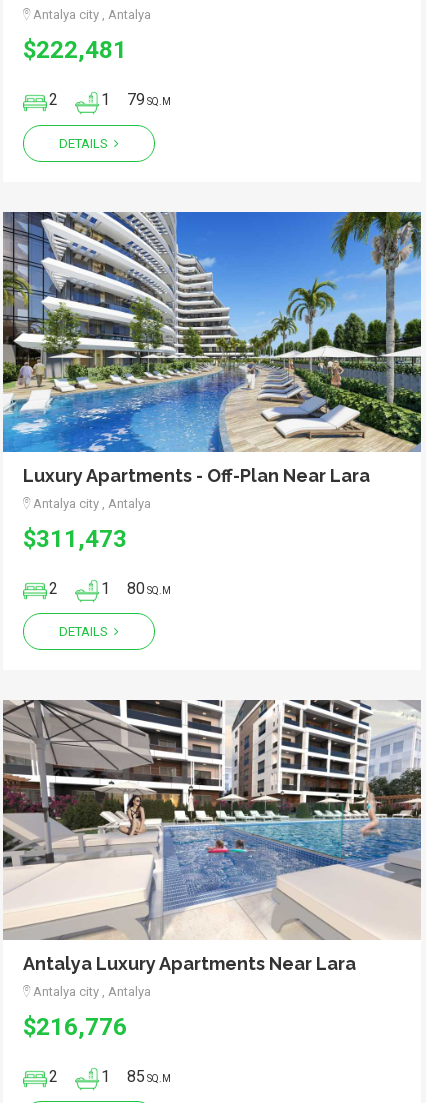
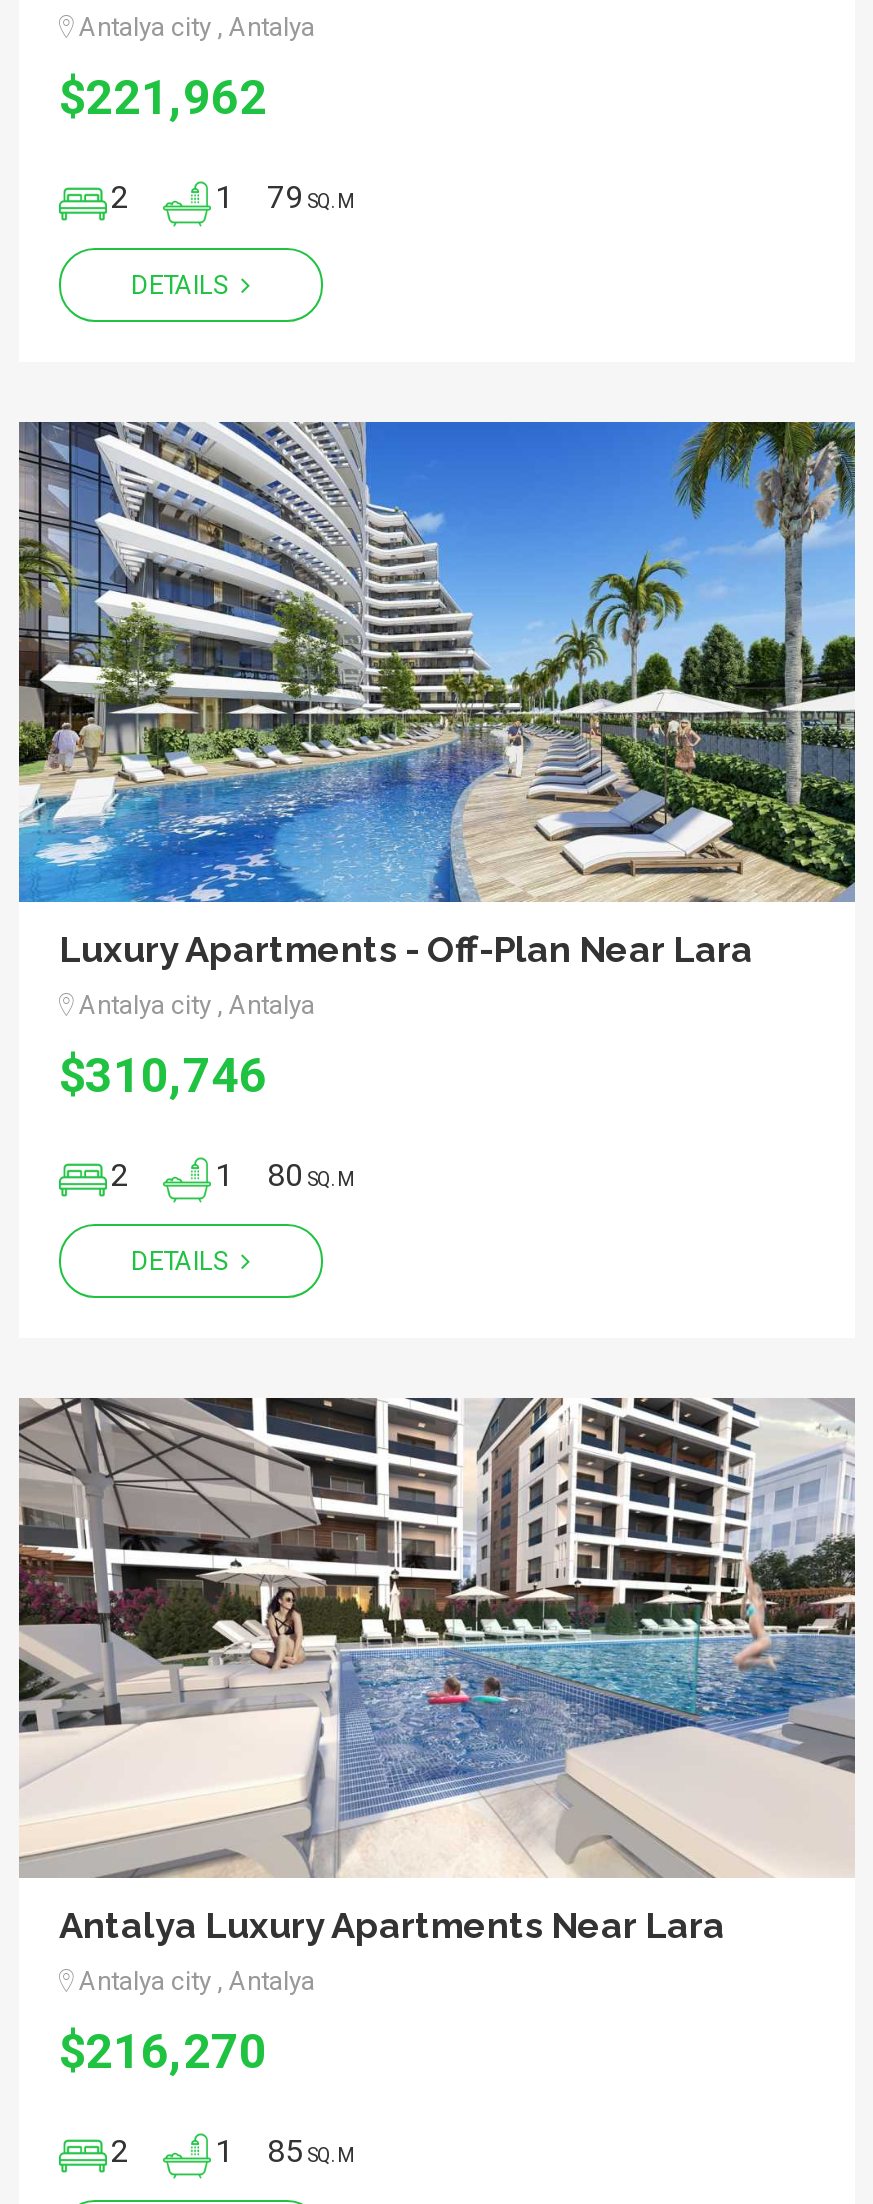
[23,36,127,64] $222,481 -> [59,71,267,127] $221,962
[23,525,127,553] $311,473 -> [59,1047,267,1103] $310,746
[23,1013,127,1041] $216,776 -> [59,2024,267,2080] $216,270

